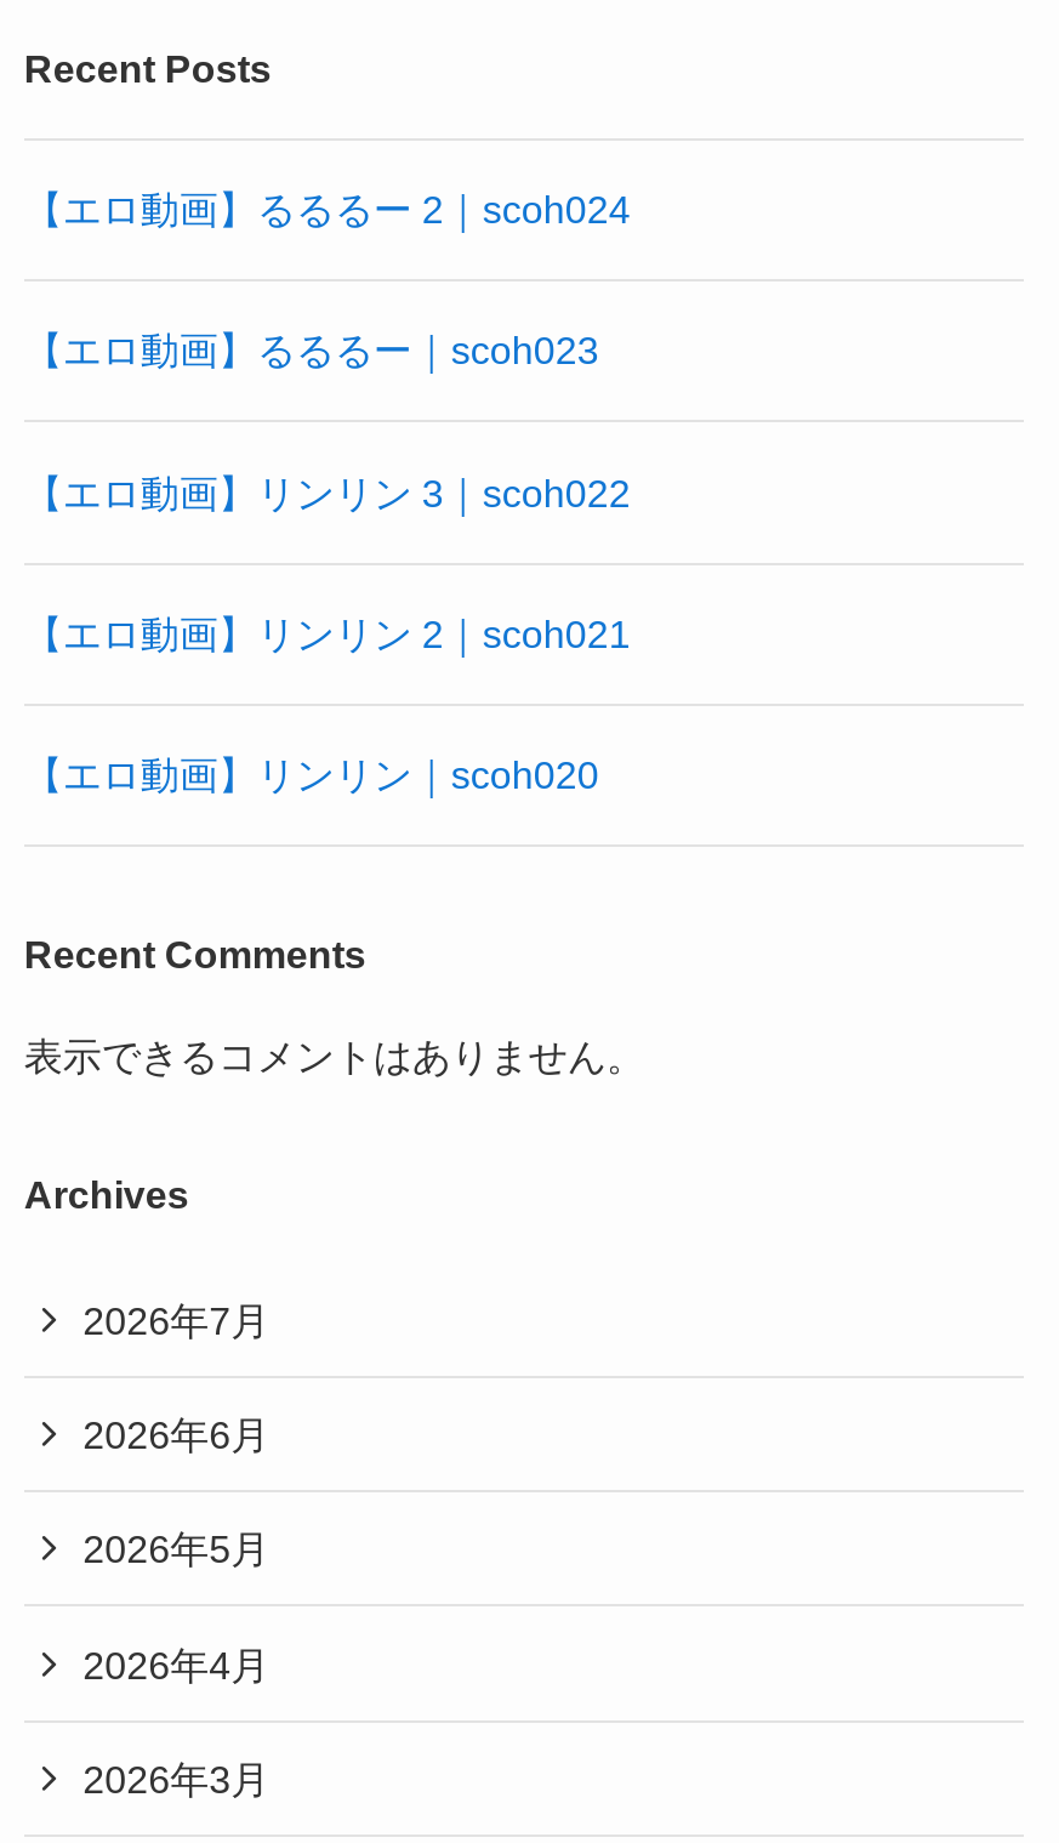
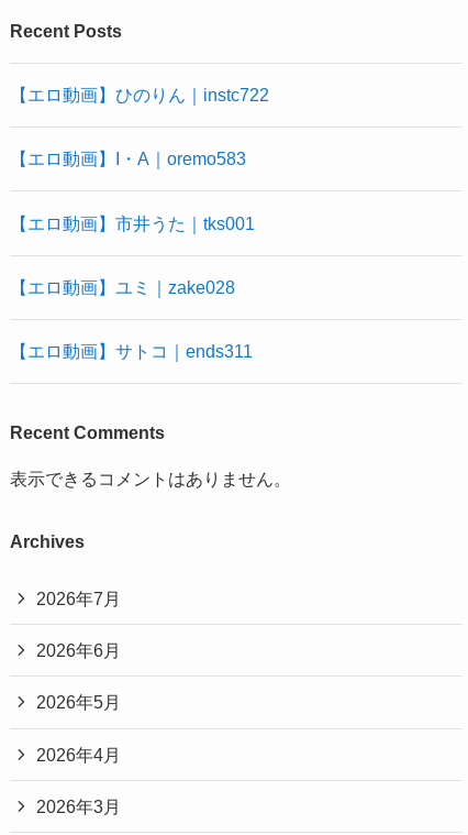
[24,187,631,231] 【エロ動画】るるるー 2｜scoh024 -> [10,85,269,105] 【エロ動画】ひのりん｜instc722
[24,329,599,372] 【エロ動画】るるるー｜scoh023 -> [10,149,246,169] 【エロ動画】I・A｜oremo583
[24,470,631,513] 【エロ動画】リンリン 3｜scoh022 -> [10,213,255,233] 【エロ動画】市井うた｜tks001
[24,611,631,655] 【エロ動画】リンリン 2｜scoh021 -> [10,277,235,297] 【エロ動画】ユミ｜zake028
[24,752,599,796] 【エロ動画】リンリン｜scoh020 -> [10,341,253,361] 【エロ動画】サトコ｜ends311

